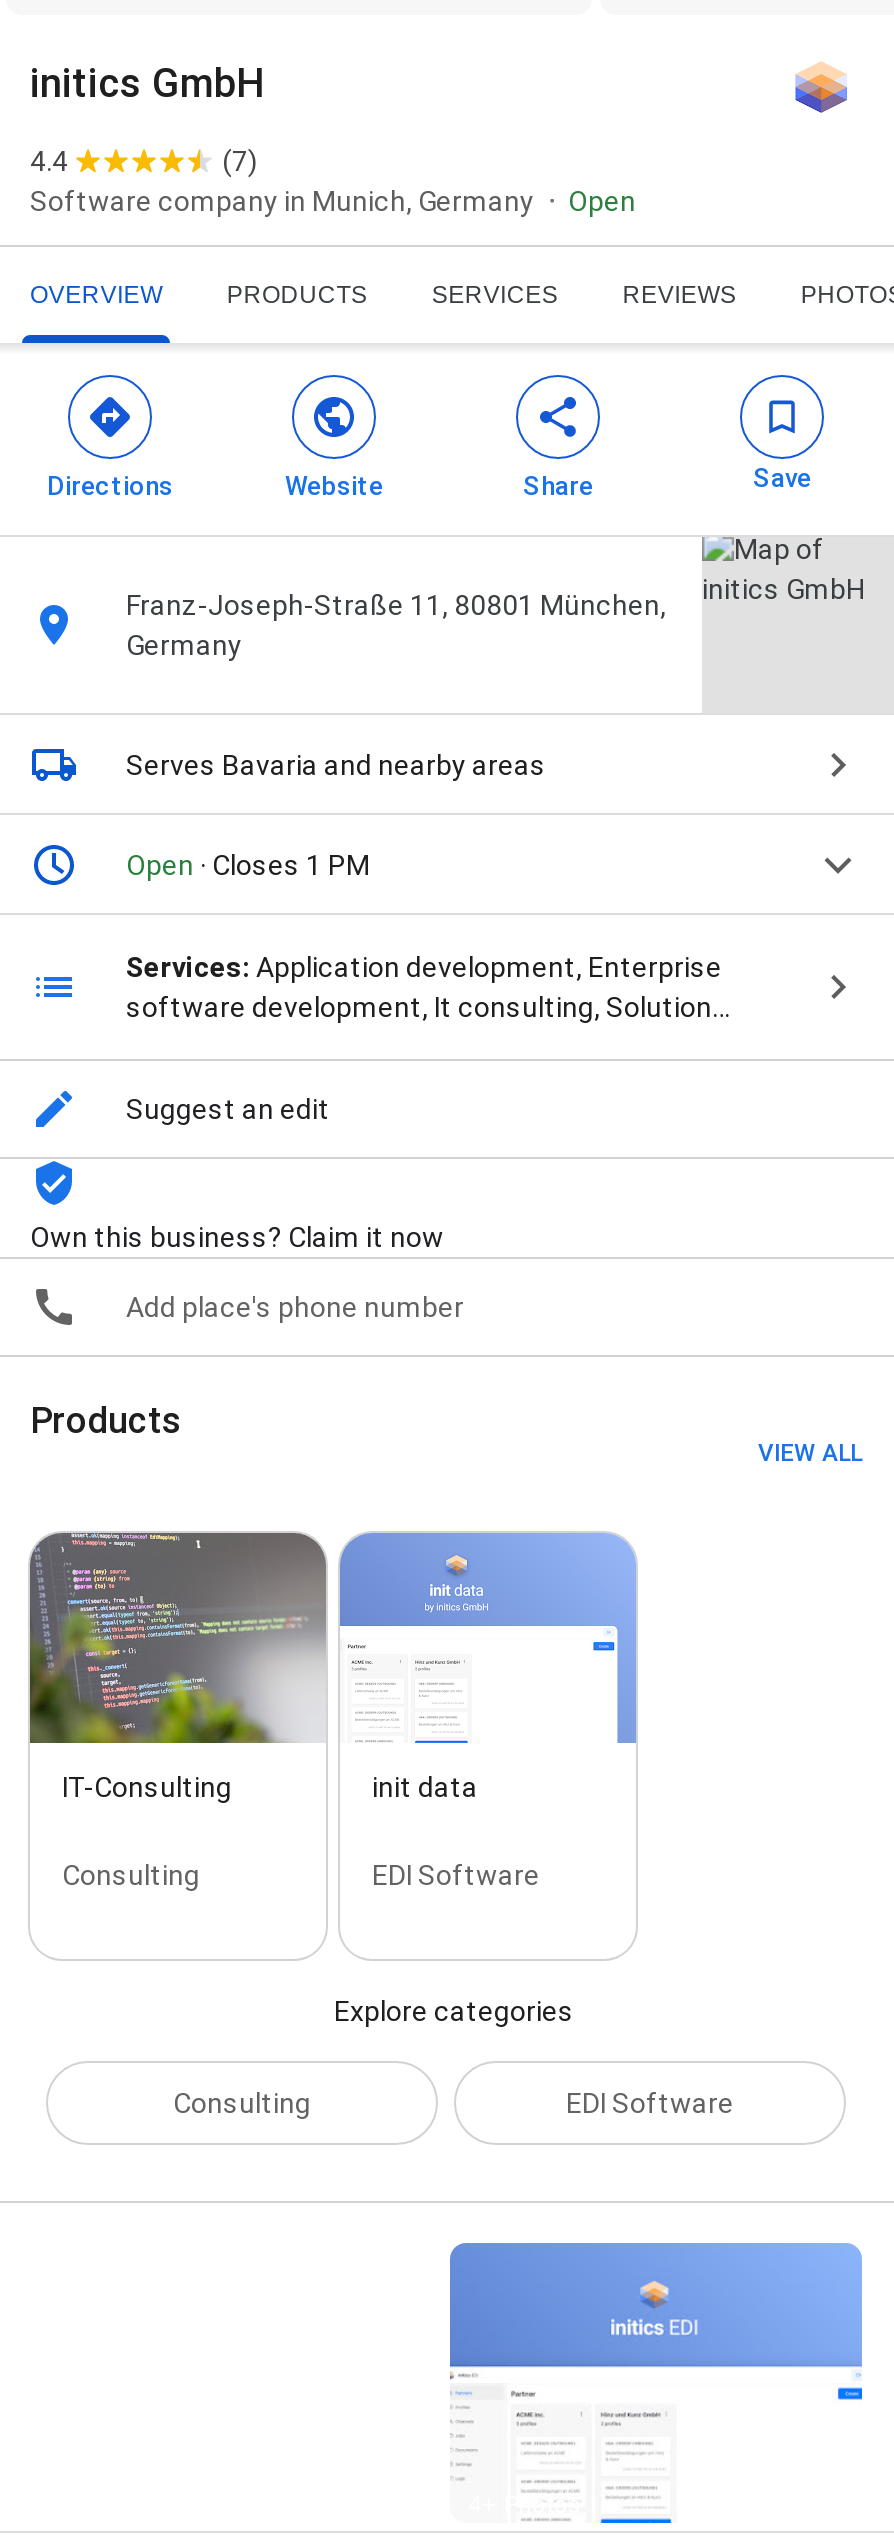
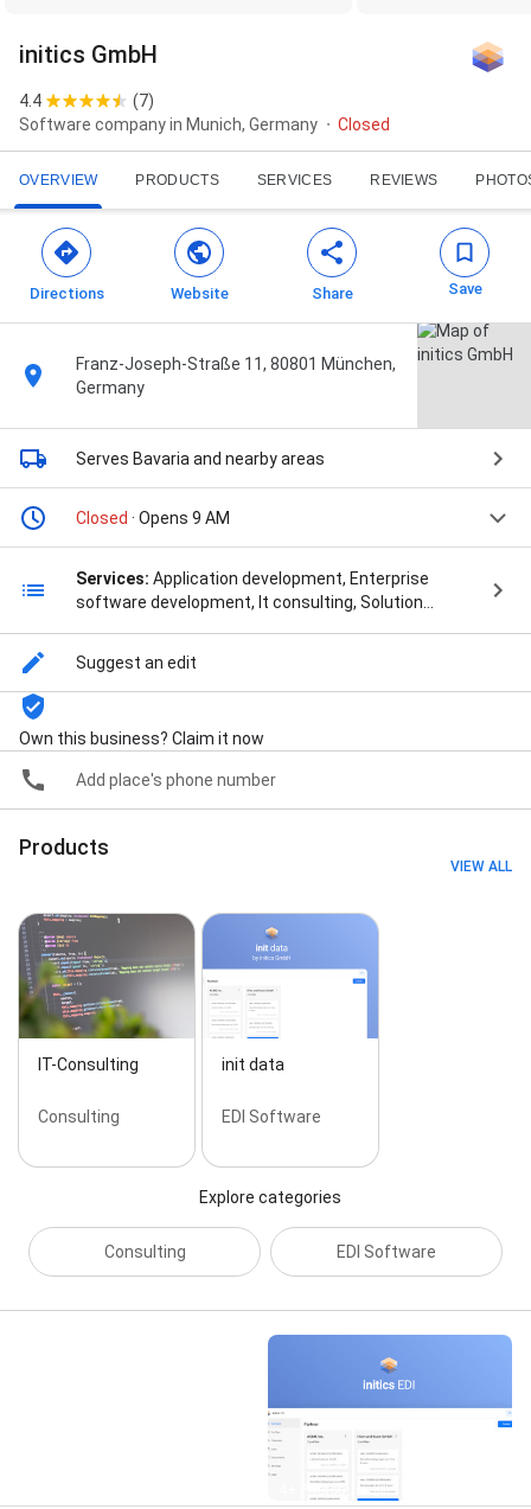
[568,185,636,217] Open -> [338,115,390,134] Closed
[126,849,370,881] Open · Closes 1 PM -> [76,509,230,528] Closed · Opens 9 AM

